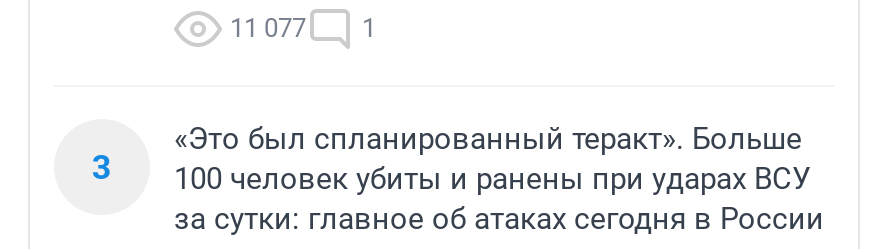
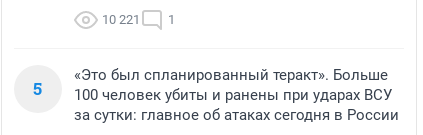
[230,14,376,44] 11 077 1 -> [102,12,175,27] 10 221 1
[92,144,810,198] 3 100 человек убиты и ранены при ударах ВСУ -> [33,77,392,104] 5 100 человек убиты и ранены при ударах ВСУ

